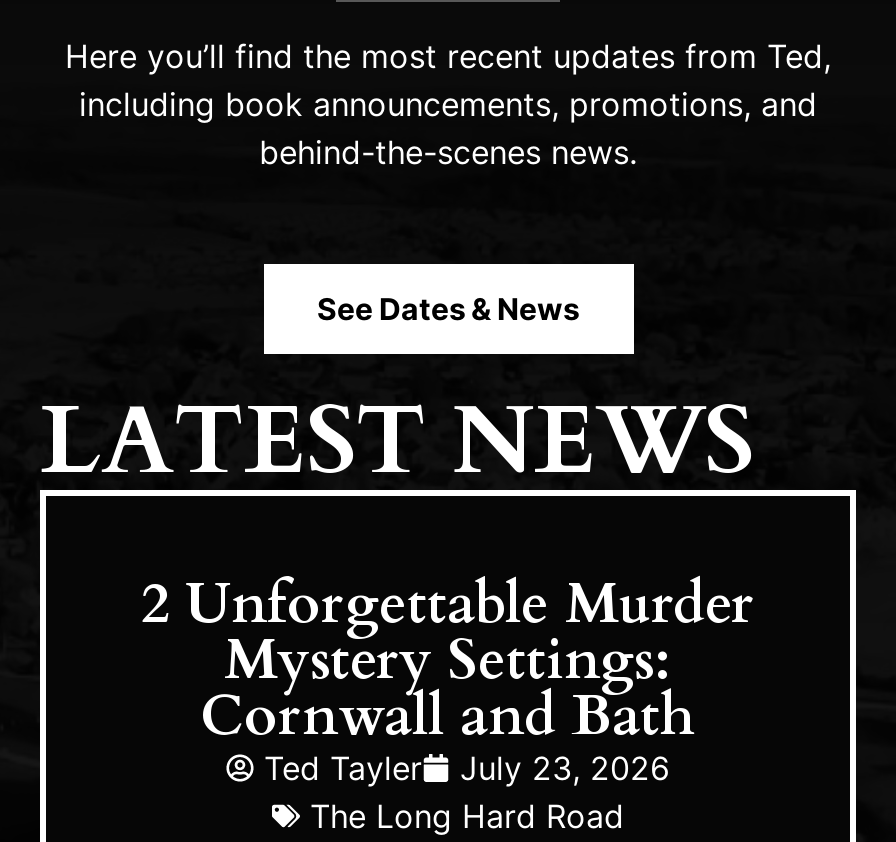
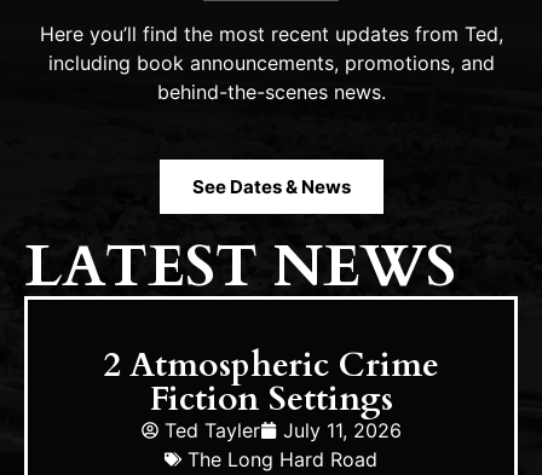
[141,567,755,755] 2 Unforgettable Murder | Mystery Settings: | Cornwall and Bath -> [103,343,439,422] 2 Atmospheric Crime | Fiction Settings
[264,749,670,789] Ted Tayler July 23, 2026 -> [164,419,401,443] Ted Tayler July 11, 2026

